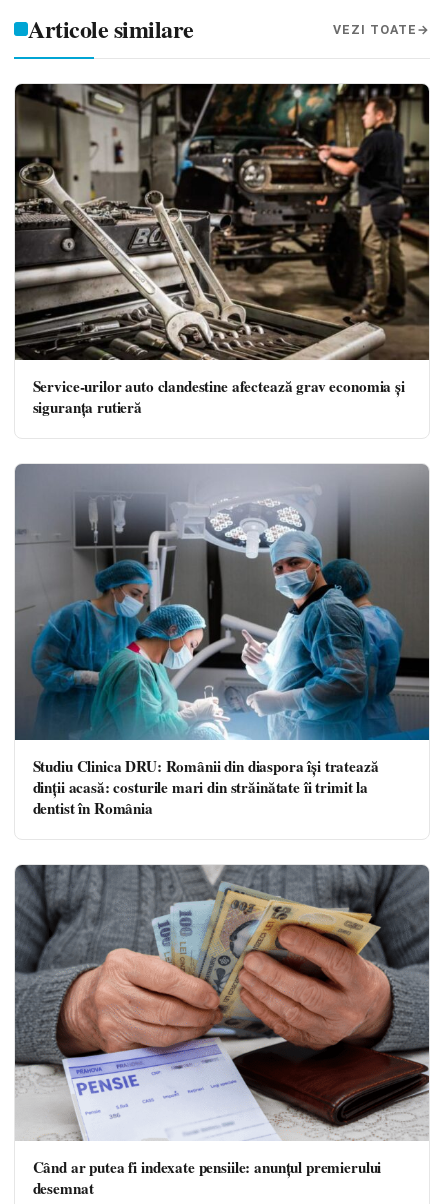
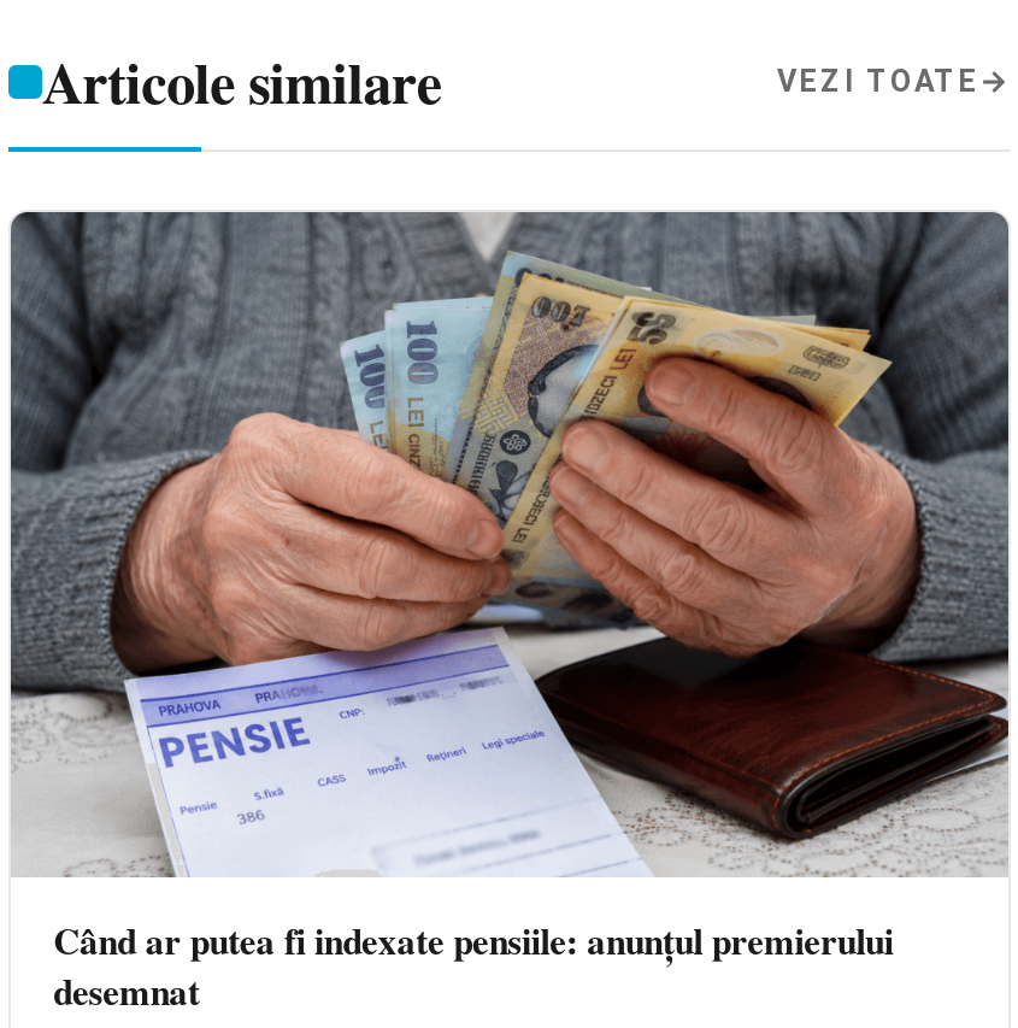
[14,83,430,418] [image] | Service-urilor auto clandestine afectează grav economia și | siguranța rutieră -> none
[14,463,430,819] [image] | Studiu Clinica DRU: Românii din diaspora își tratează | dinții acasă: costurile mari din străinătate îi trimit la | dentist în România -> none

